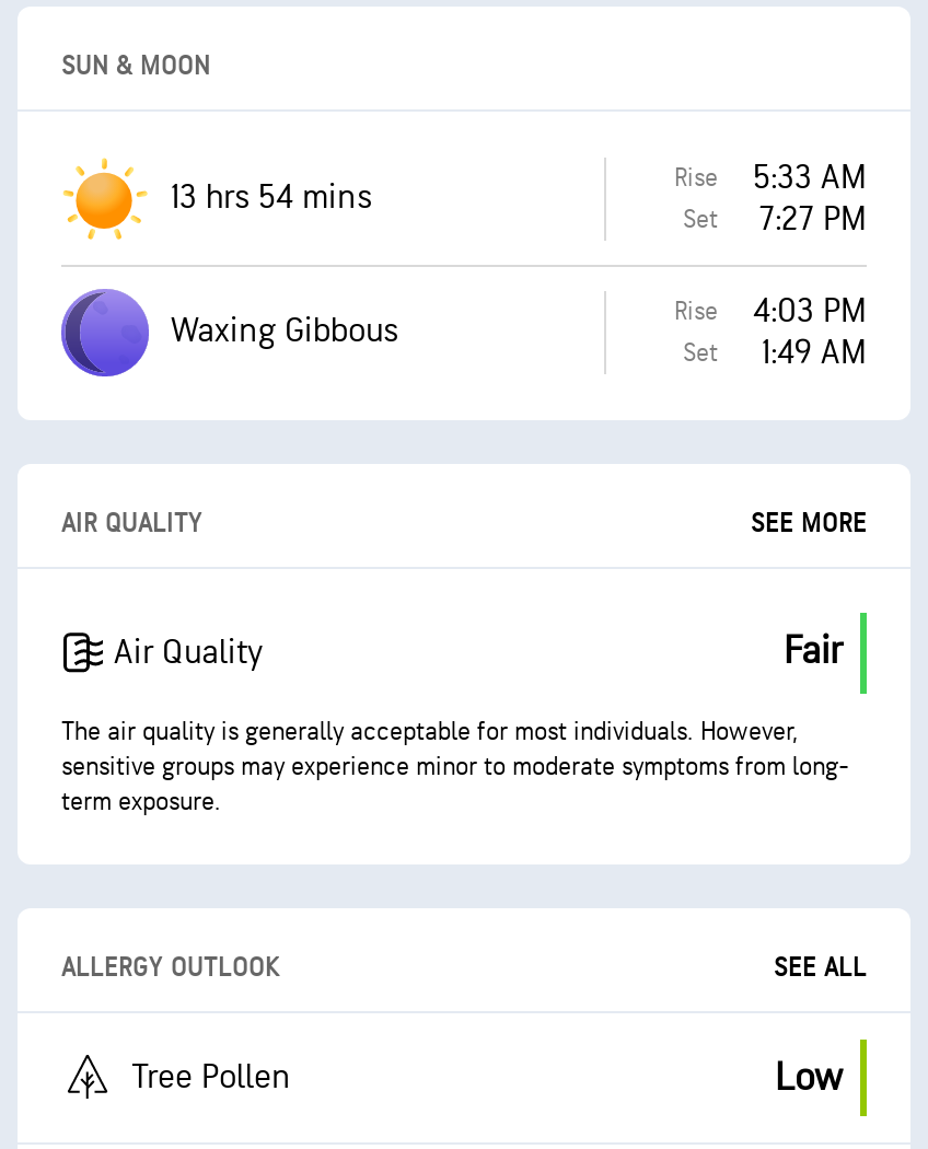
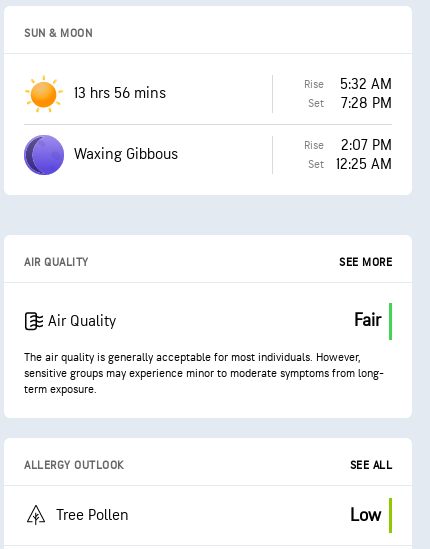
[674,156,867,198] Rise 5:33 AM -> [304,74,392,93] Rise 5:32 AM
[171,177,372,219] 13 hrs 54 mins -> [74,84,166,103] 13 hrs 56 mins
[683,198,867,240] Set 7:27 PM -> [308,93,392,112] Set 7:28 PM
[674,290,867,332] Rise 4:03 PM -> [304,135,392,154] Rise 2:07 PM
[683,332,867,373] Set 1:49 AM -> [308,154,392,173] Set 12:25 AM

